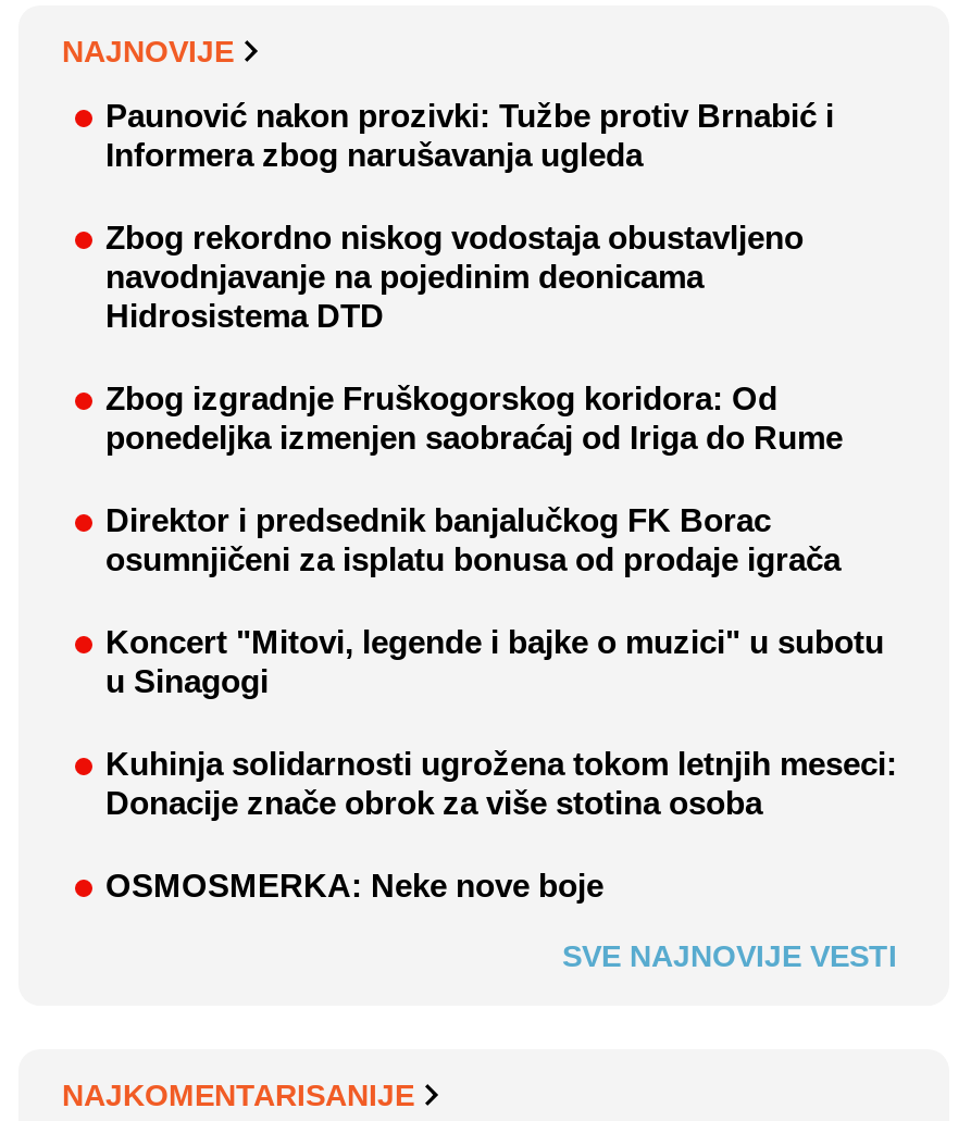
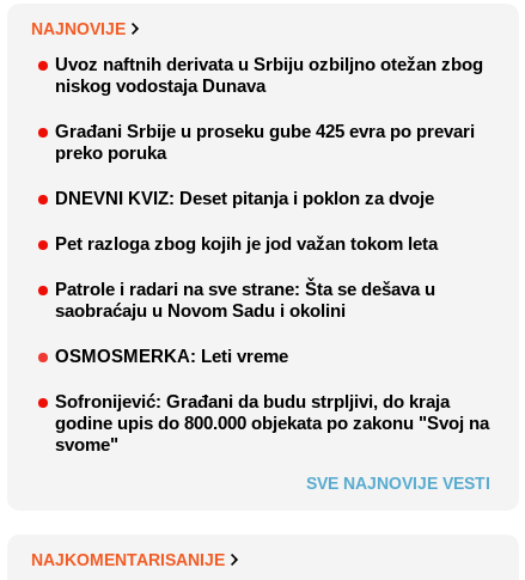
[105,96,834,172] Paunović nakon prozivki: Tužbe protiv Brnabić i | Informera zbog narušavanja ugleda -> [55,54,483,95] Uvoz naftnih derivata u Srbiju ozbiljno otežan zbog | niskog vodostaja Dunava
[105,218,804,333] Zbog rekordno niskog vodostaja obustavljeno | navodnjavanje na pojedinim deonicama | Hidrosistema DTD -> [55,121,475,162] Građani Srbije u proseku gube 425 evra po prevari | preko poruka
[105,379,843,455] Zbog izgradnje Fruškogorskog koridora: Od | ponedeljka izmenjen saobraćaj od Iriga do Rume -> [55,188,434,208] DNEVNI KVIZ: Deset pitanja i poklon za dvoje
[105,501,841,577] Direktor i predsednik banjalučkog FK Borac | osumnjičeni za isplatu bonusa od prodaje igrača -> [55,233,438,253] Pet razloga zbog kojih je jod važan tokom leta
[105,623,884,699] Koncert "Mitovi, legende i bajke o muzici" u subotu | u Sinagogi -> [55,278,435,320] Patrole i radari na sve strane: Šta se dešava u | saobraćaju u Novom Sadu i okolini
[105,744,897,820] Kuhinja solidarnosti ugrožena tokom letnjih meseci: | Donacije znače obrok za više stotina osoba -> [55,345,288,366] OSMOSMERKA: Leti vreme
[105,866,603,903] OSMOSMERKA: Neke nove boje -> [55,391,489,454] Sofronijević: Građani da budu strpljivi, do kraja | godine upis do 800.000 objekata po zakonu "Svoj na | svome"

